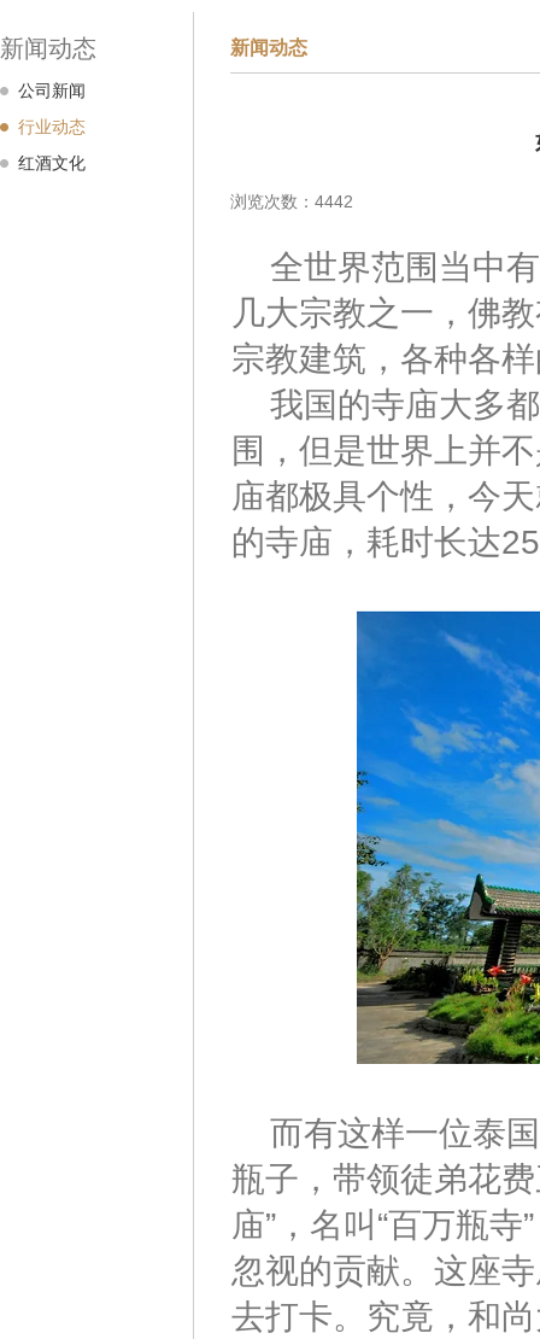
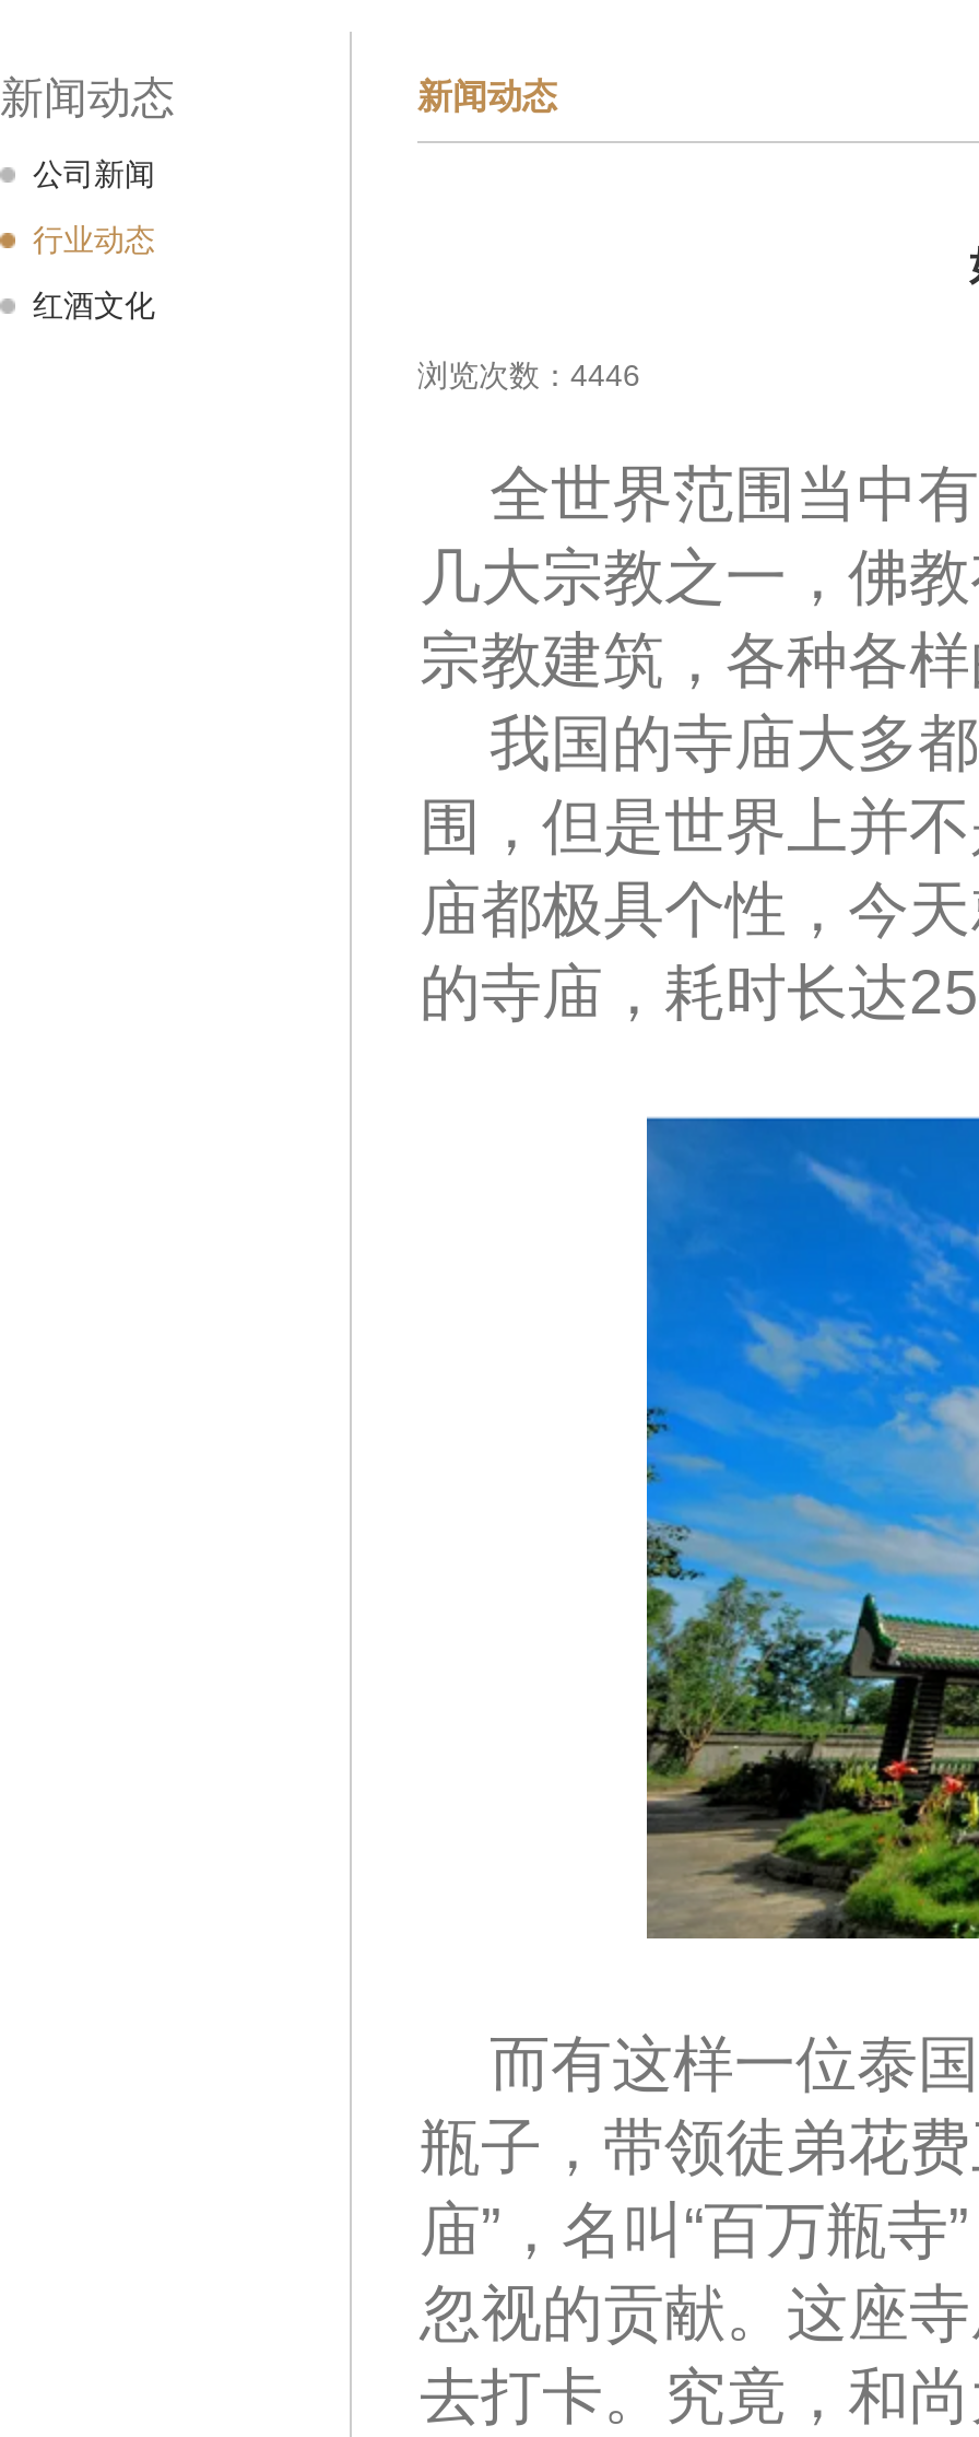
[230,192,353,211] 浏览次数：4442 -> [417,358,640,393] 浏览次数：4446

